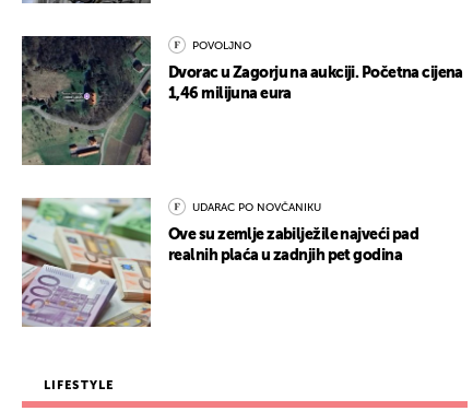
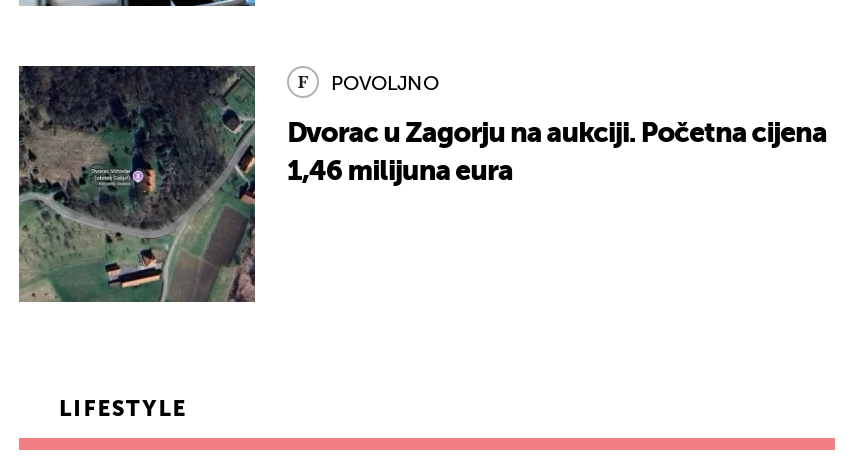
[21,198,419,328] [image] | UDARAC PO NOVČANIKU | Ove su zemlje zabilježile najveći pad | realnih plaća u zadnjih pet godina -> none

